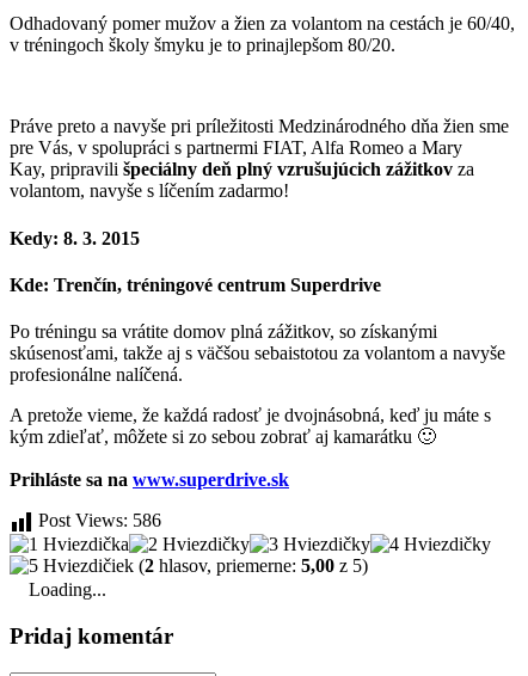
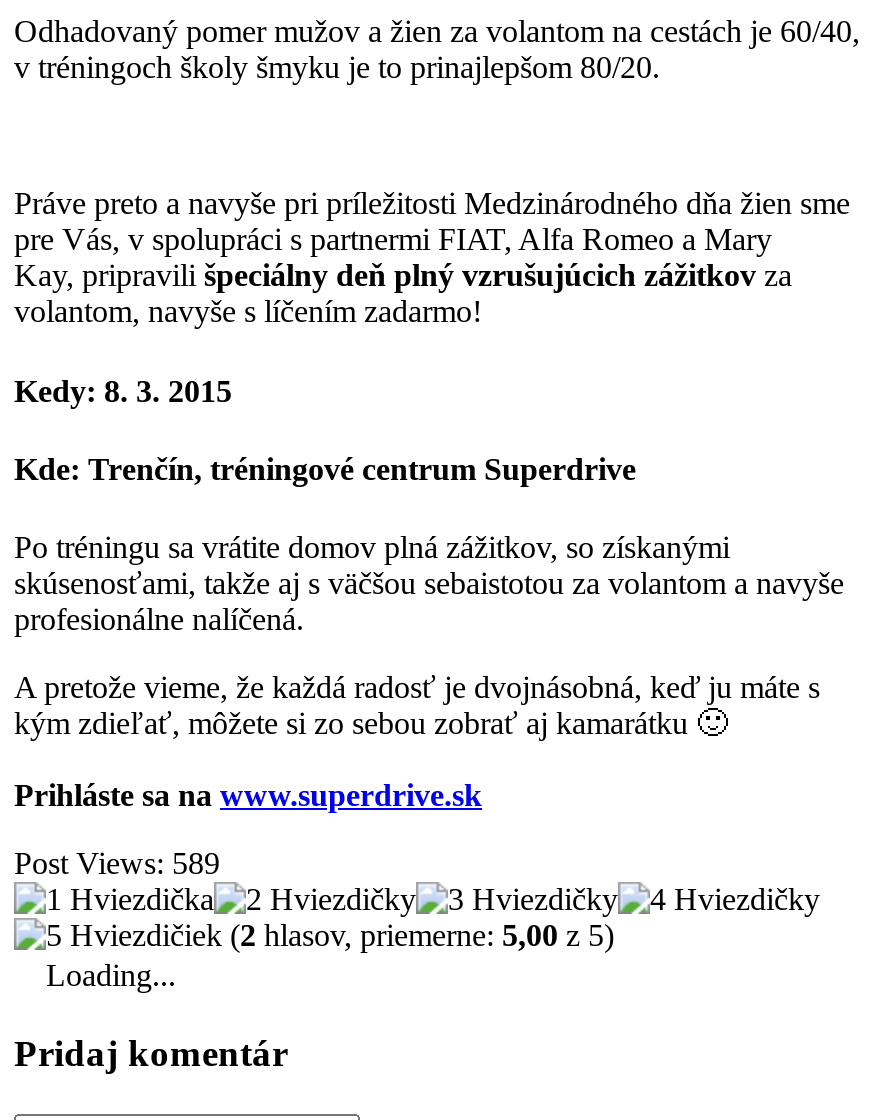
[38,510,161,531] Post Views: 586 -> [14,846,220,880] Post Views: 589

